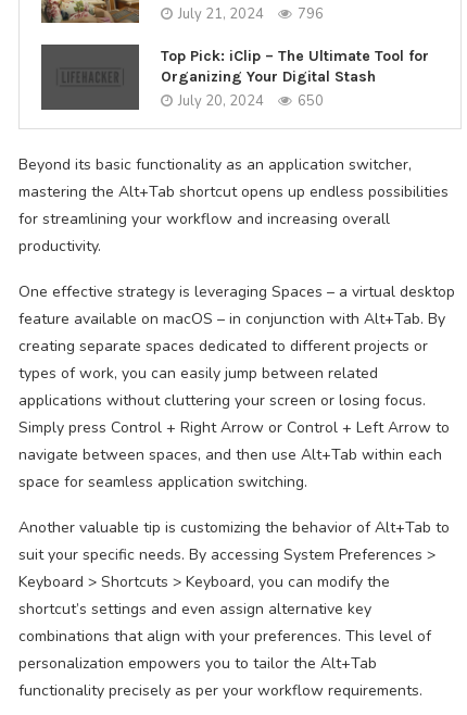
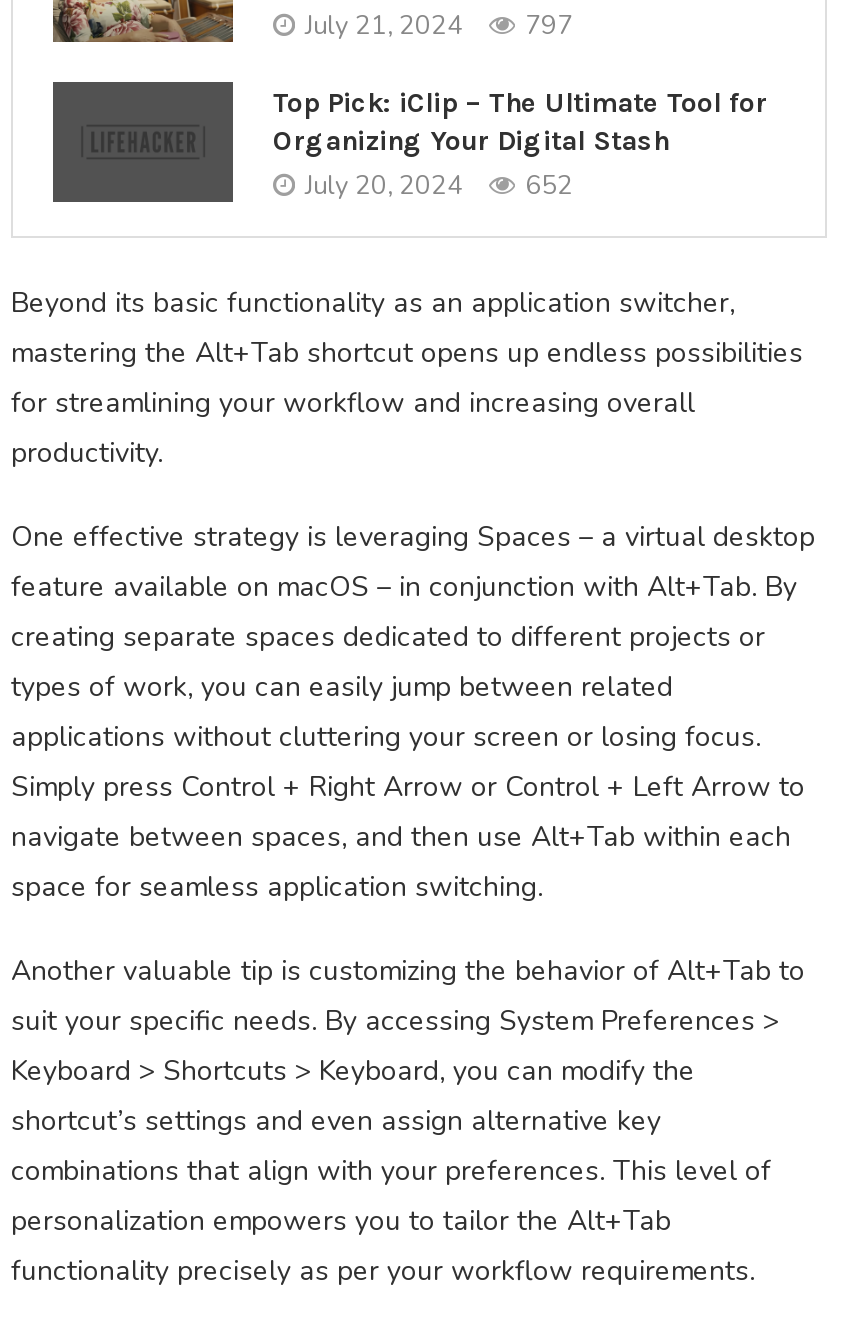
[178,4,324,23] July 21, 2024 796 -> [305,7,573,43] July 21, 2024 797
[178,91,324,110] July 20, 2024 650 -> [305,167,573,203] July 20, 2024 652

